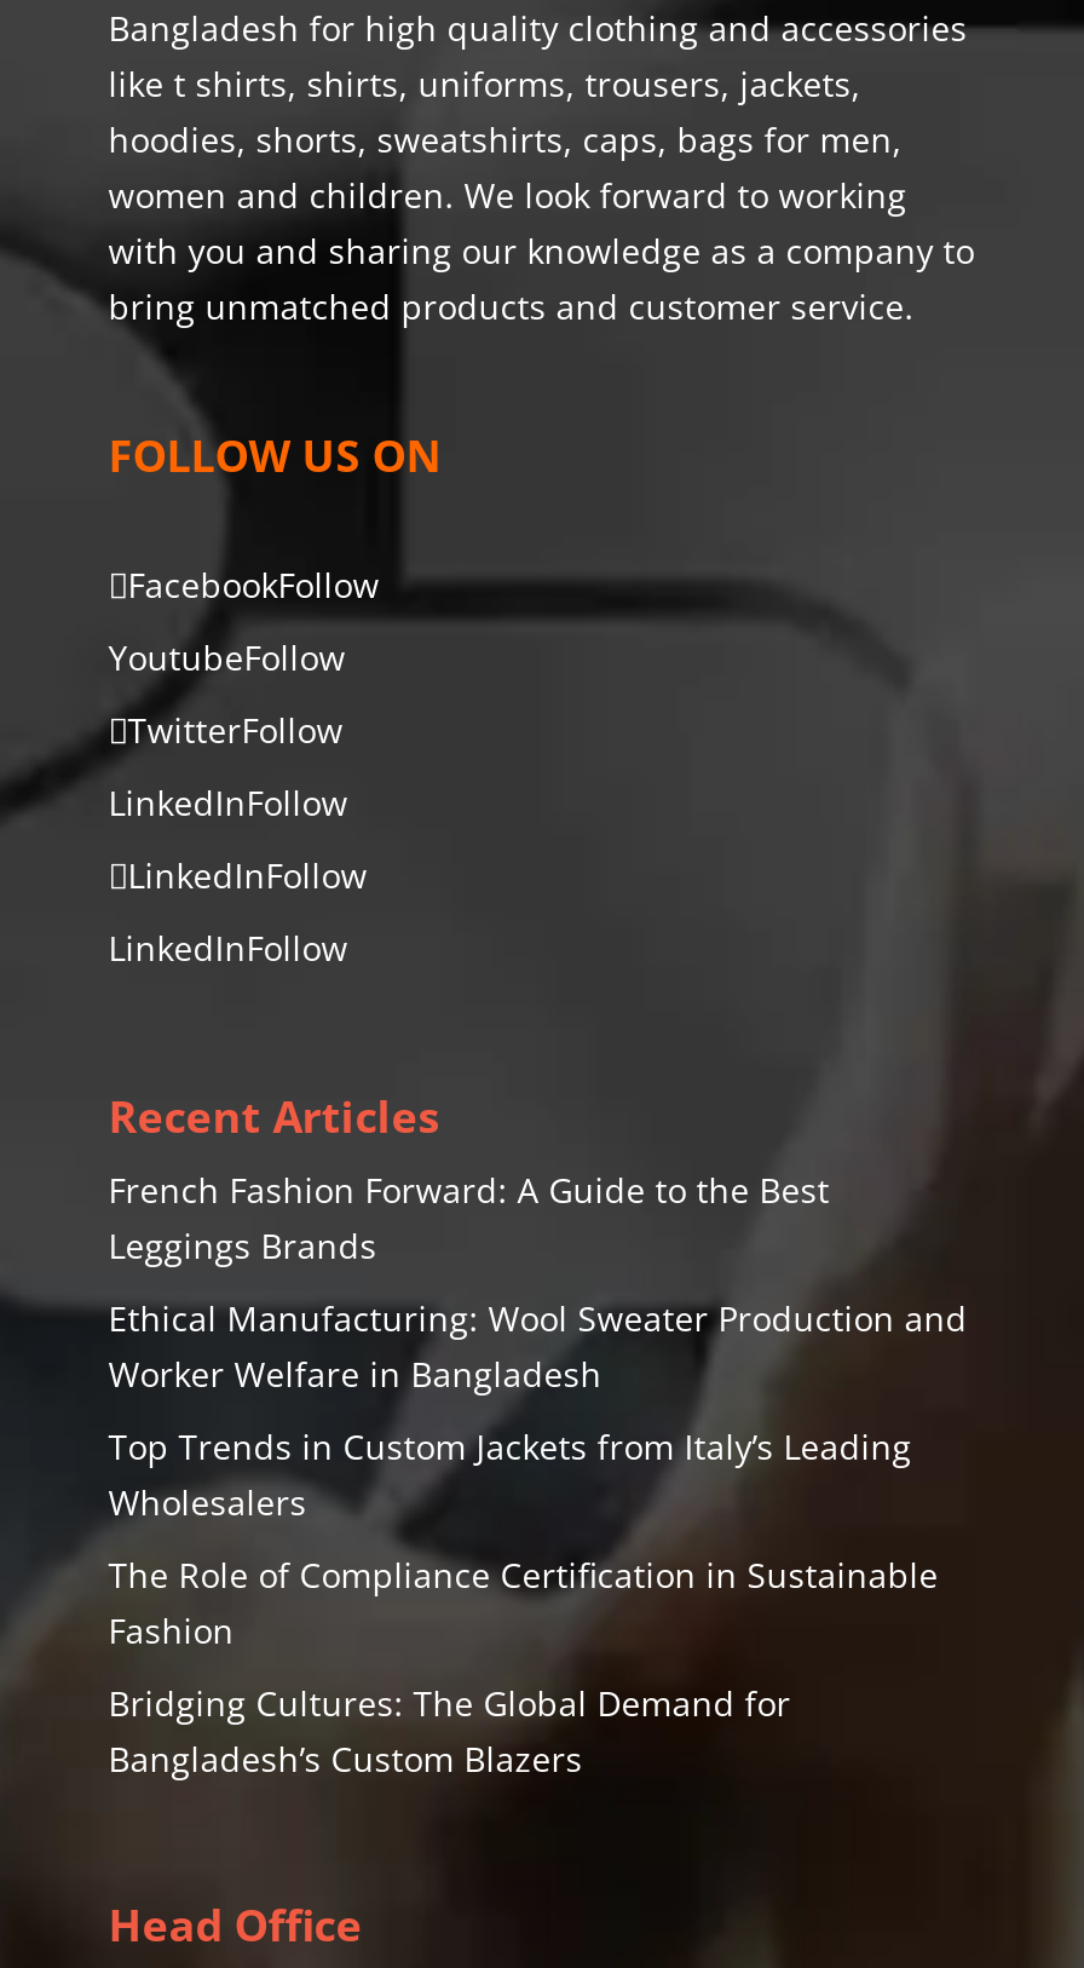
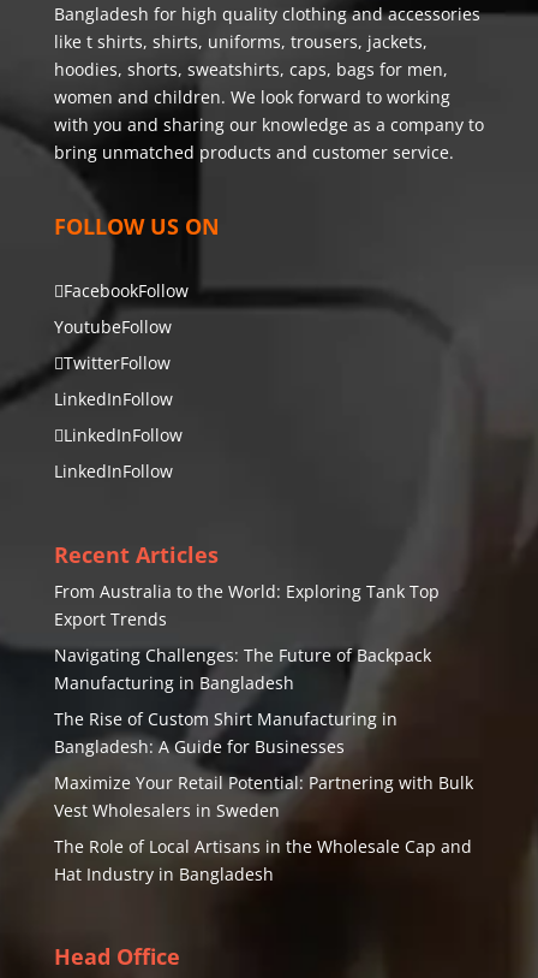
[108,1166,829,1267] French Fashion Forward: A Guide to the Best | Leggings Brands -> [54,579,439,630] From Australia to the World: Exploring Tank Top | Export Trends
[108,1294,967,1396] Ethical Manufacturing: Wool Sweater Production and | Worker Welfare in Bangladesh -> [54,643,431,694] Navigating Challenges: The Future of Backpack | Manufacturing in Bangladesh
[108,1422,912,1524] Top Trends in Custom Jackets from Italy’s Leading | Wholesalers -> [54,707,397,757] The Rise of Custom Shirt Manufacturing in | Bangladesh: A Guide for Businesses
[108,1551,938,1652] The Role of Compliance Certification in Sustainable | Fashion -> [54,771,473,821] Maximize Your Retail Potential: Partnering with Bulk | Vest Wholesalers in Sweden
[108,1679,791,1781] Bridging Cultures: The Global Demand for | Bangladesh’s Custom Blazers -> [54,834,472,885] The Role of Local Artisans in the Wholesale Cap and | Hat Industry in Bangladesh

